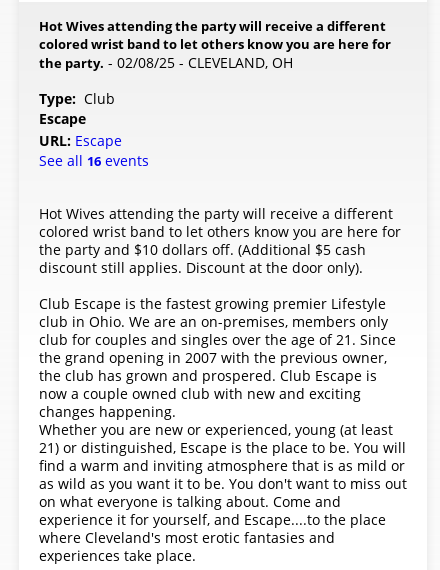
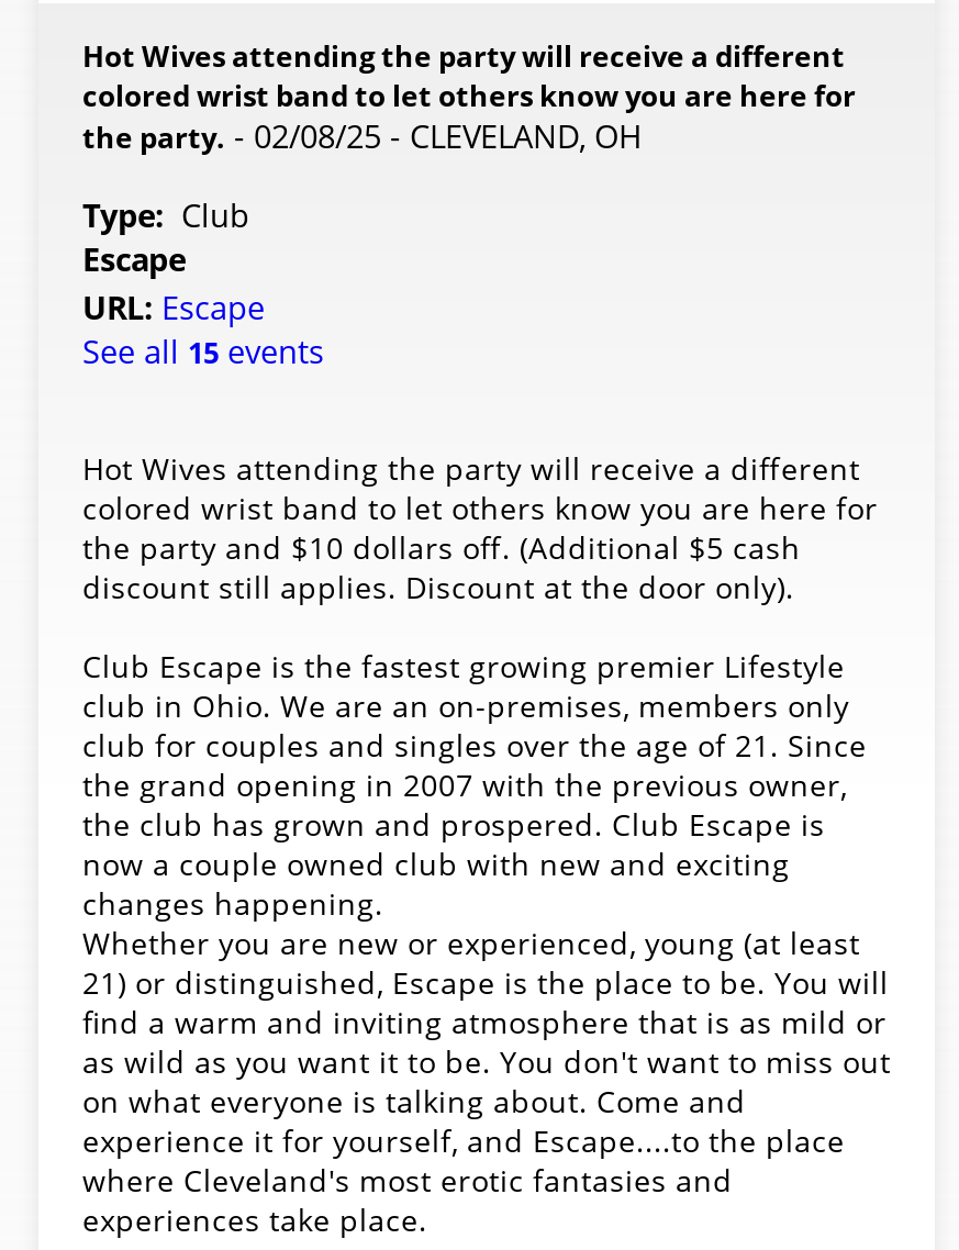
[39,151,149,170] See all 16 events -> [82,331,324,373] See all 15 events

